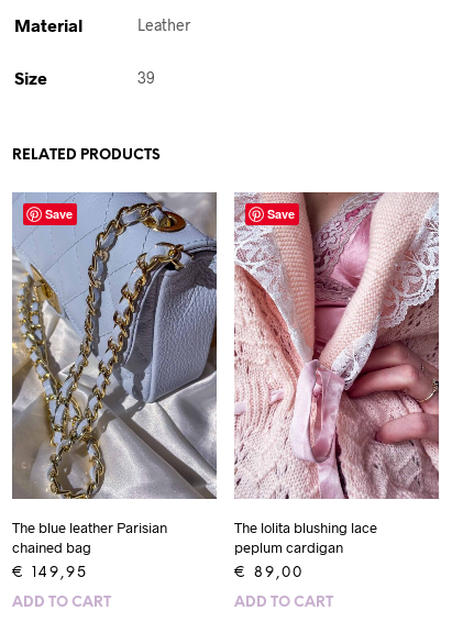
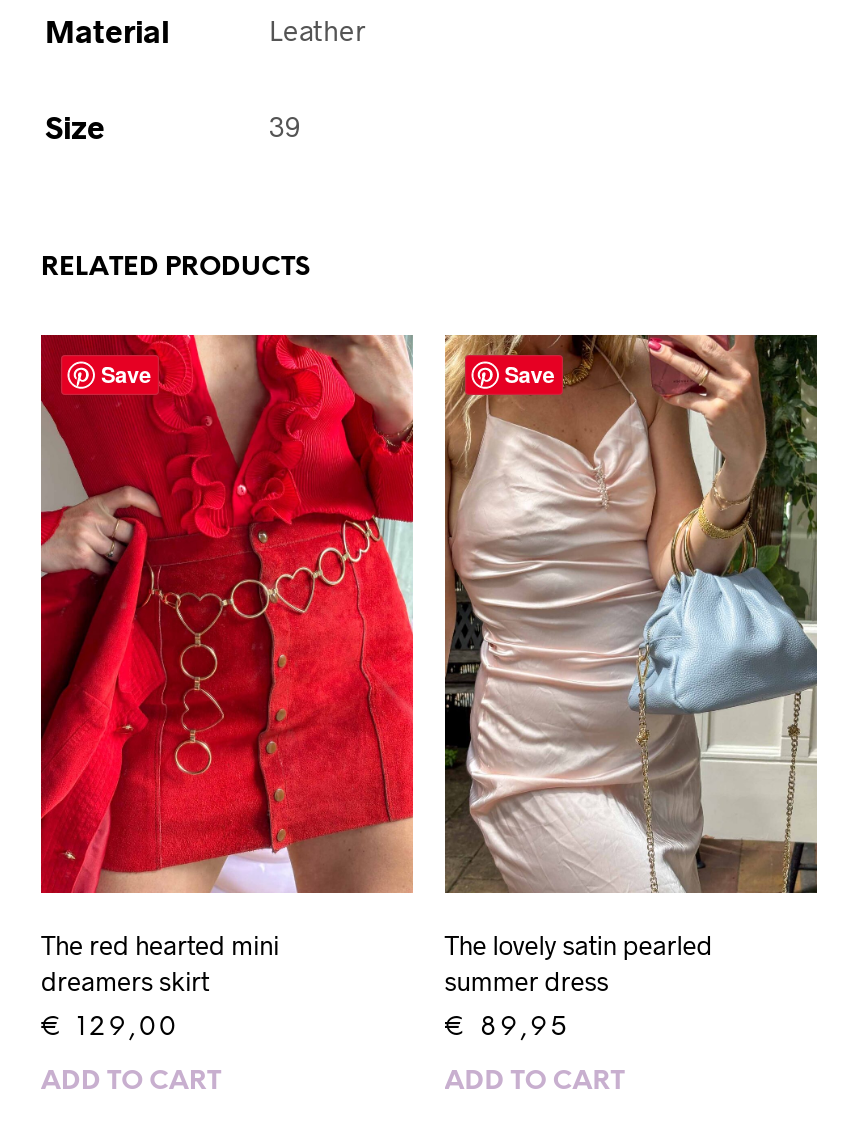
[11,191,218,556] [image] | The blue leather Parisian | chained bag -> [39,333,415,997] [image] | The red hearted mini | dreamers skirt
[234,191,440,556] [image] | The lolita blushing lace | peplum cardigan -> [443,333,819,997] [image] | The lovely satin pearled | summer dress
[12,566,88,580] €149,95 -> [41,1015,179,1041] €129,00
[234,566,303,580] €89,00 -> [445,1015,571,1041] €89,95

